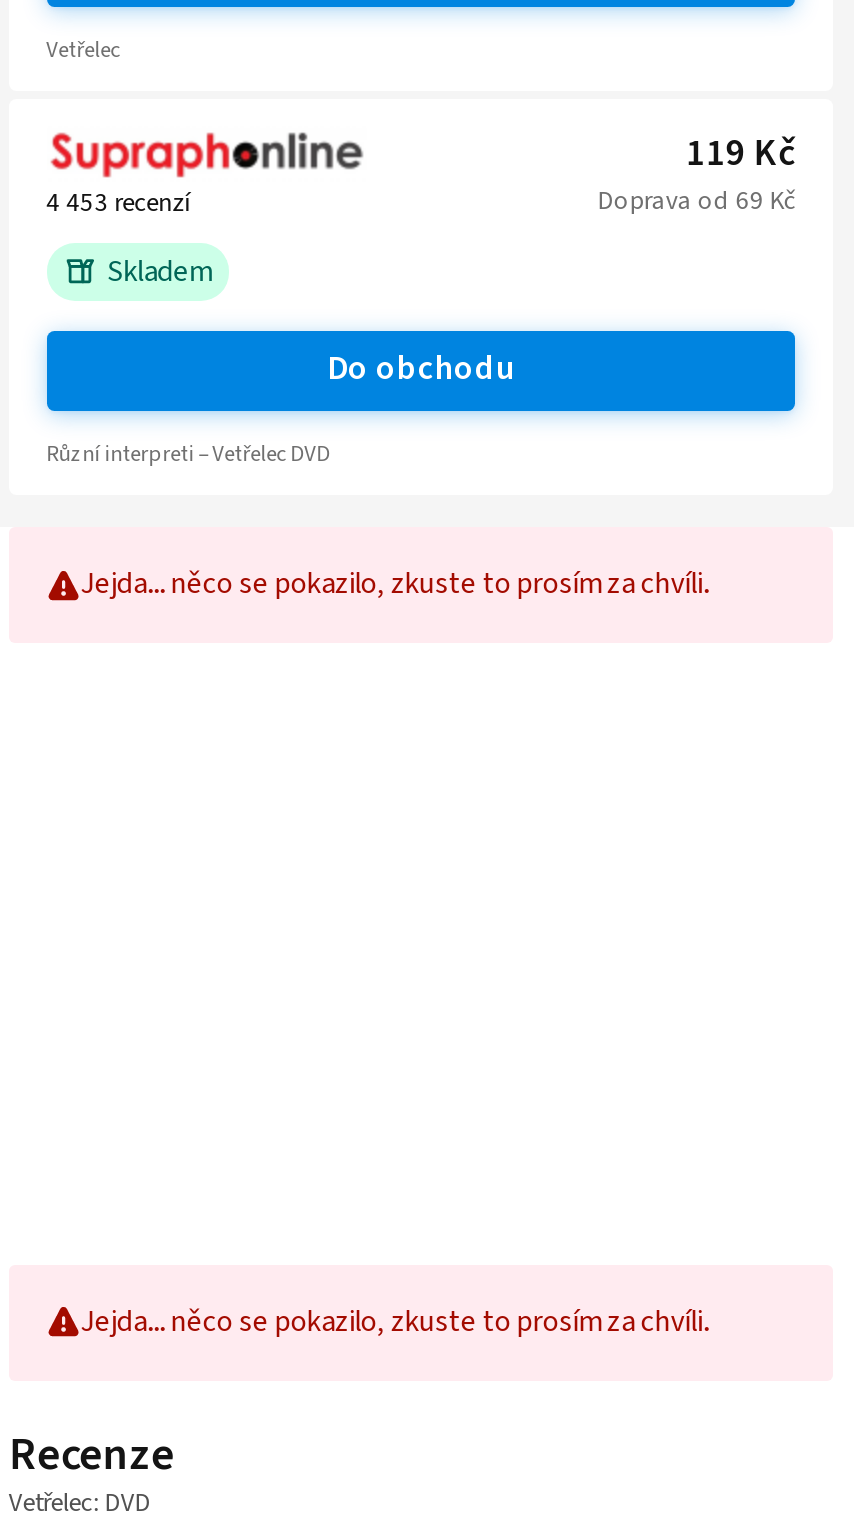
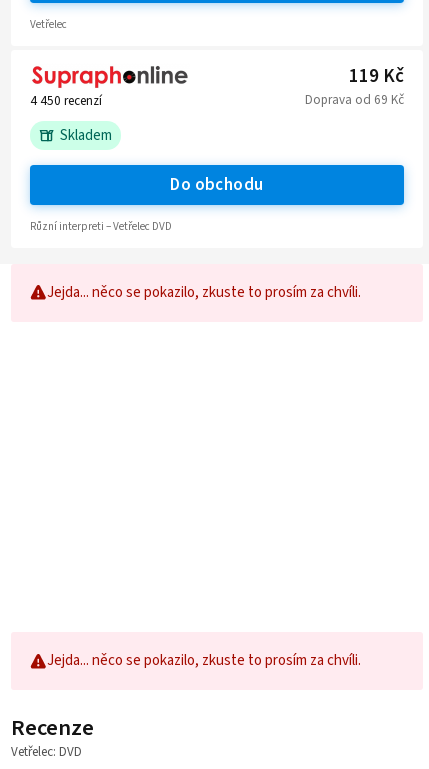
[46,184,190,220] 4 453 recenzí -> [30,92,102,110] 4 450 recenzí

